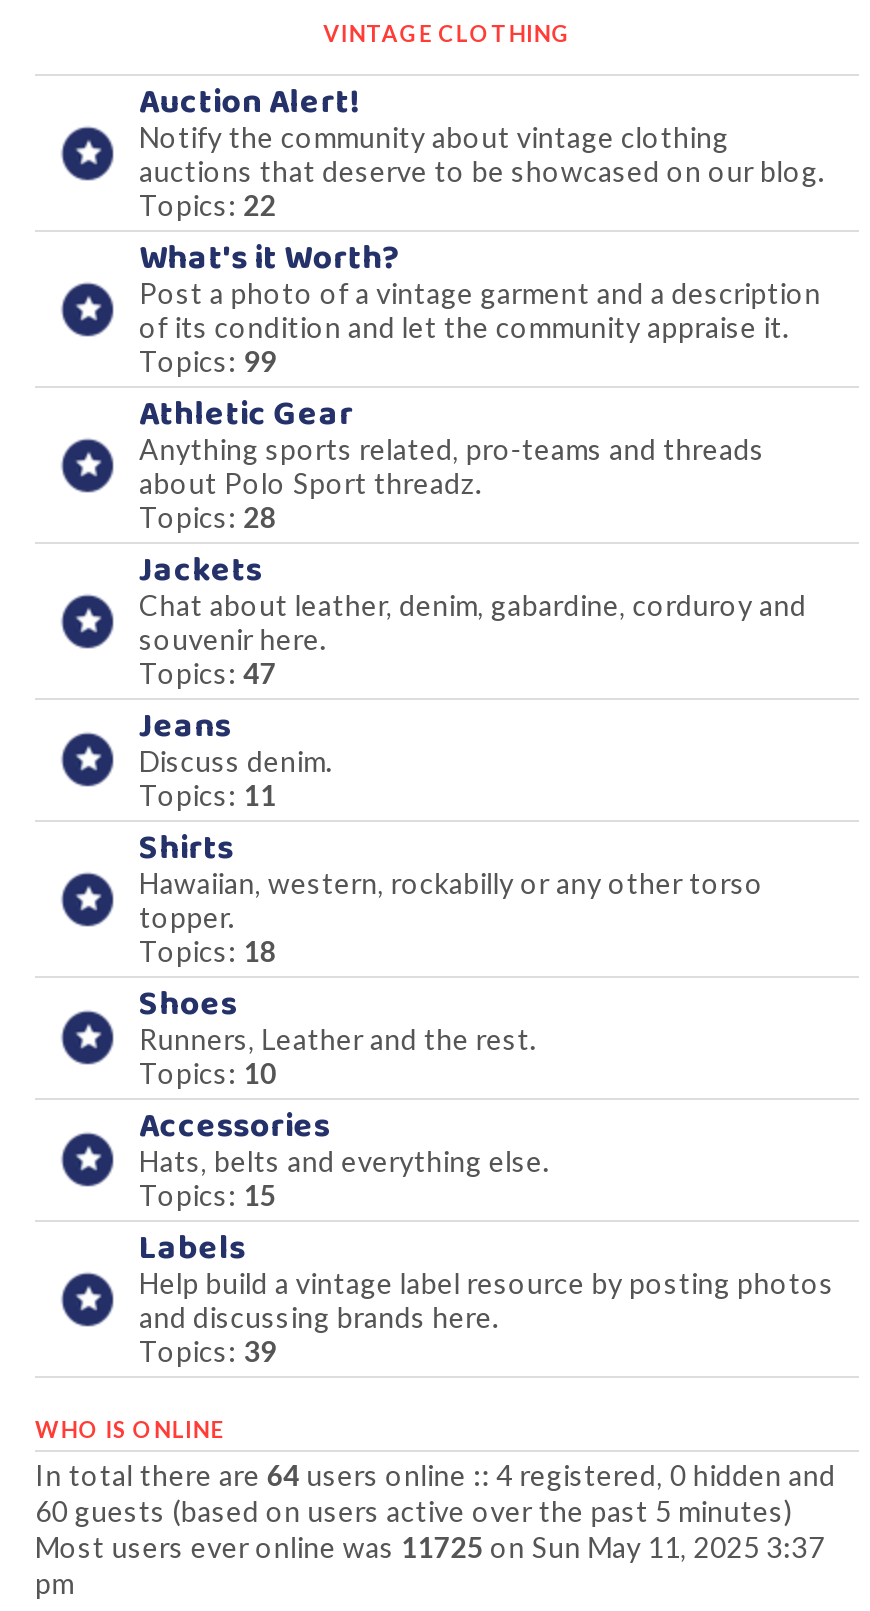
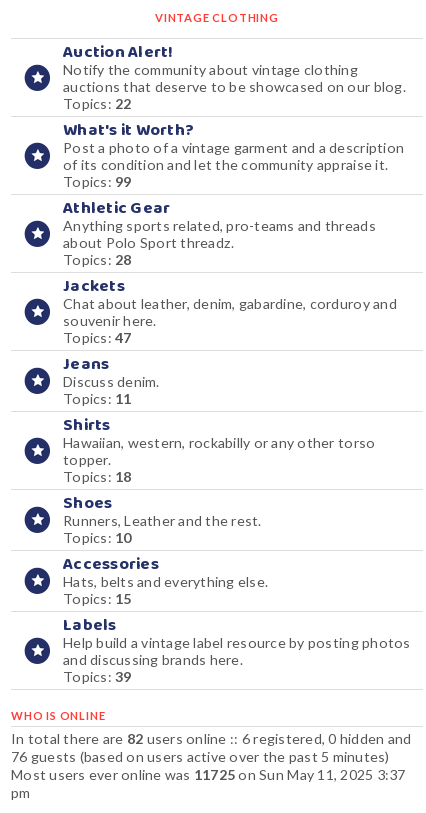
[35,1458,836,1492] In total there are 64 users online :: 4 registered, 0 hidden and -> [11,730,411,747] In total there are 82 users online :: 6 registered, 0 hidden and
[35,1494,792,1528] 60 guests (based on users active over the past 5 minutes) -> [11,748,390,765] 76 guests (based on users active over the past 5 minutes)

